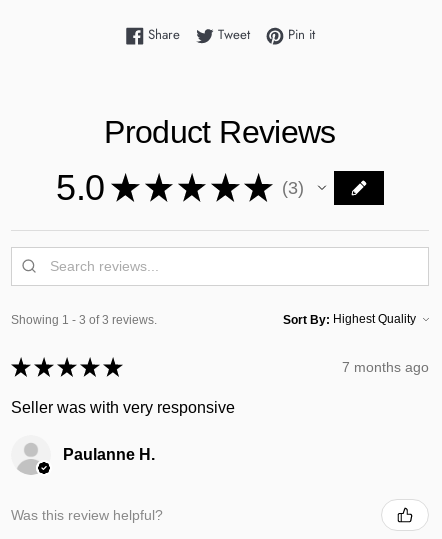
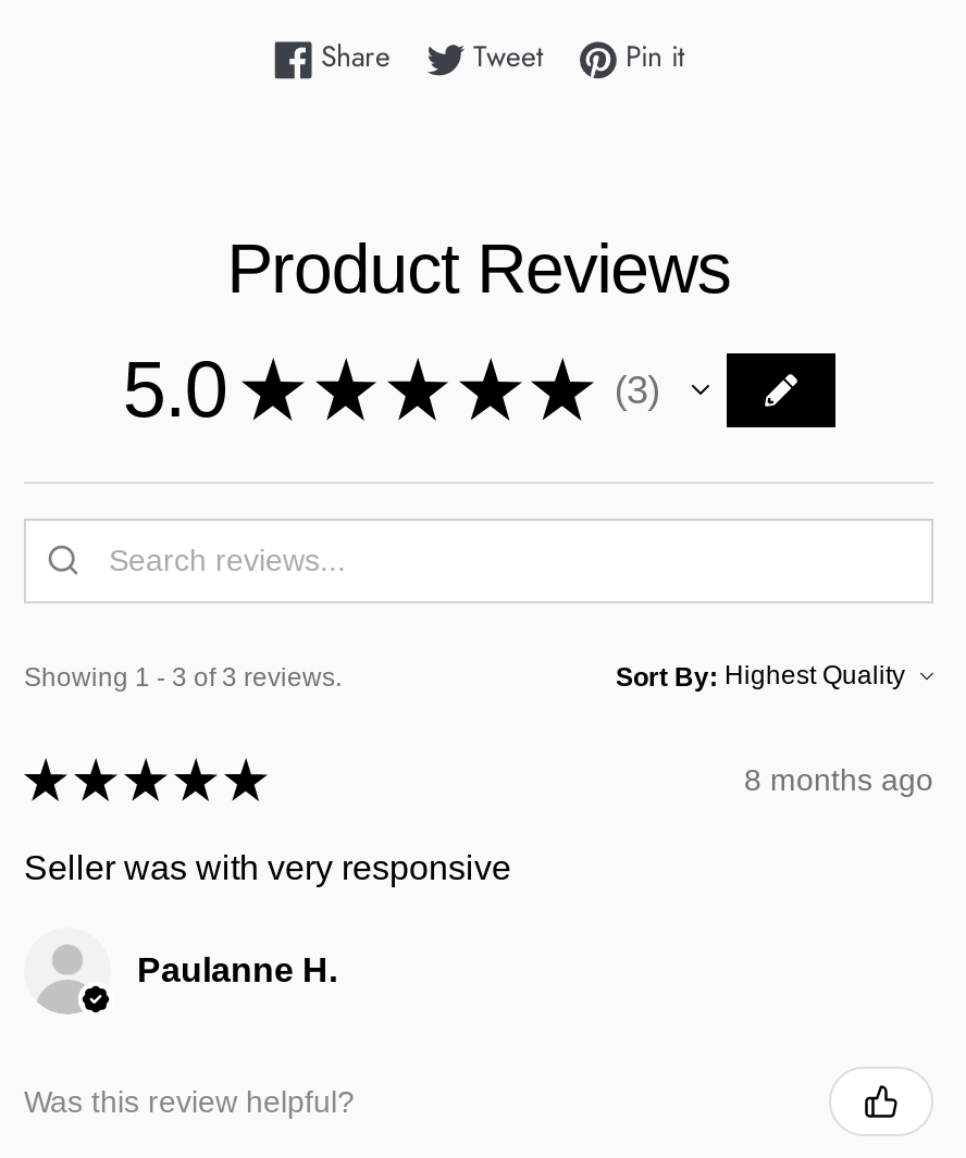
[342,358,429,374] 7 months ago -> [744,761,933,796] 8 months ago

